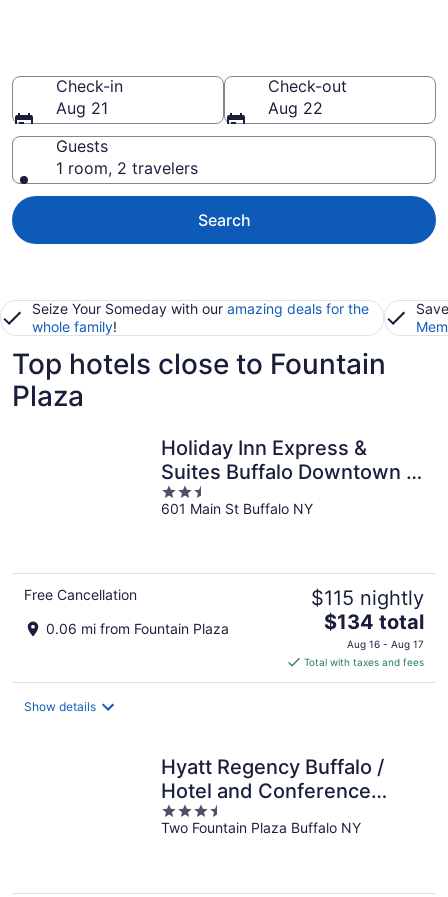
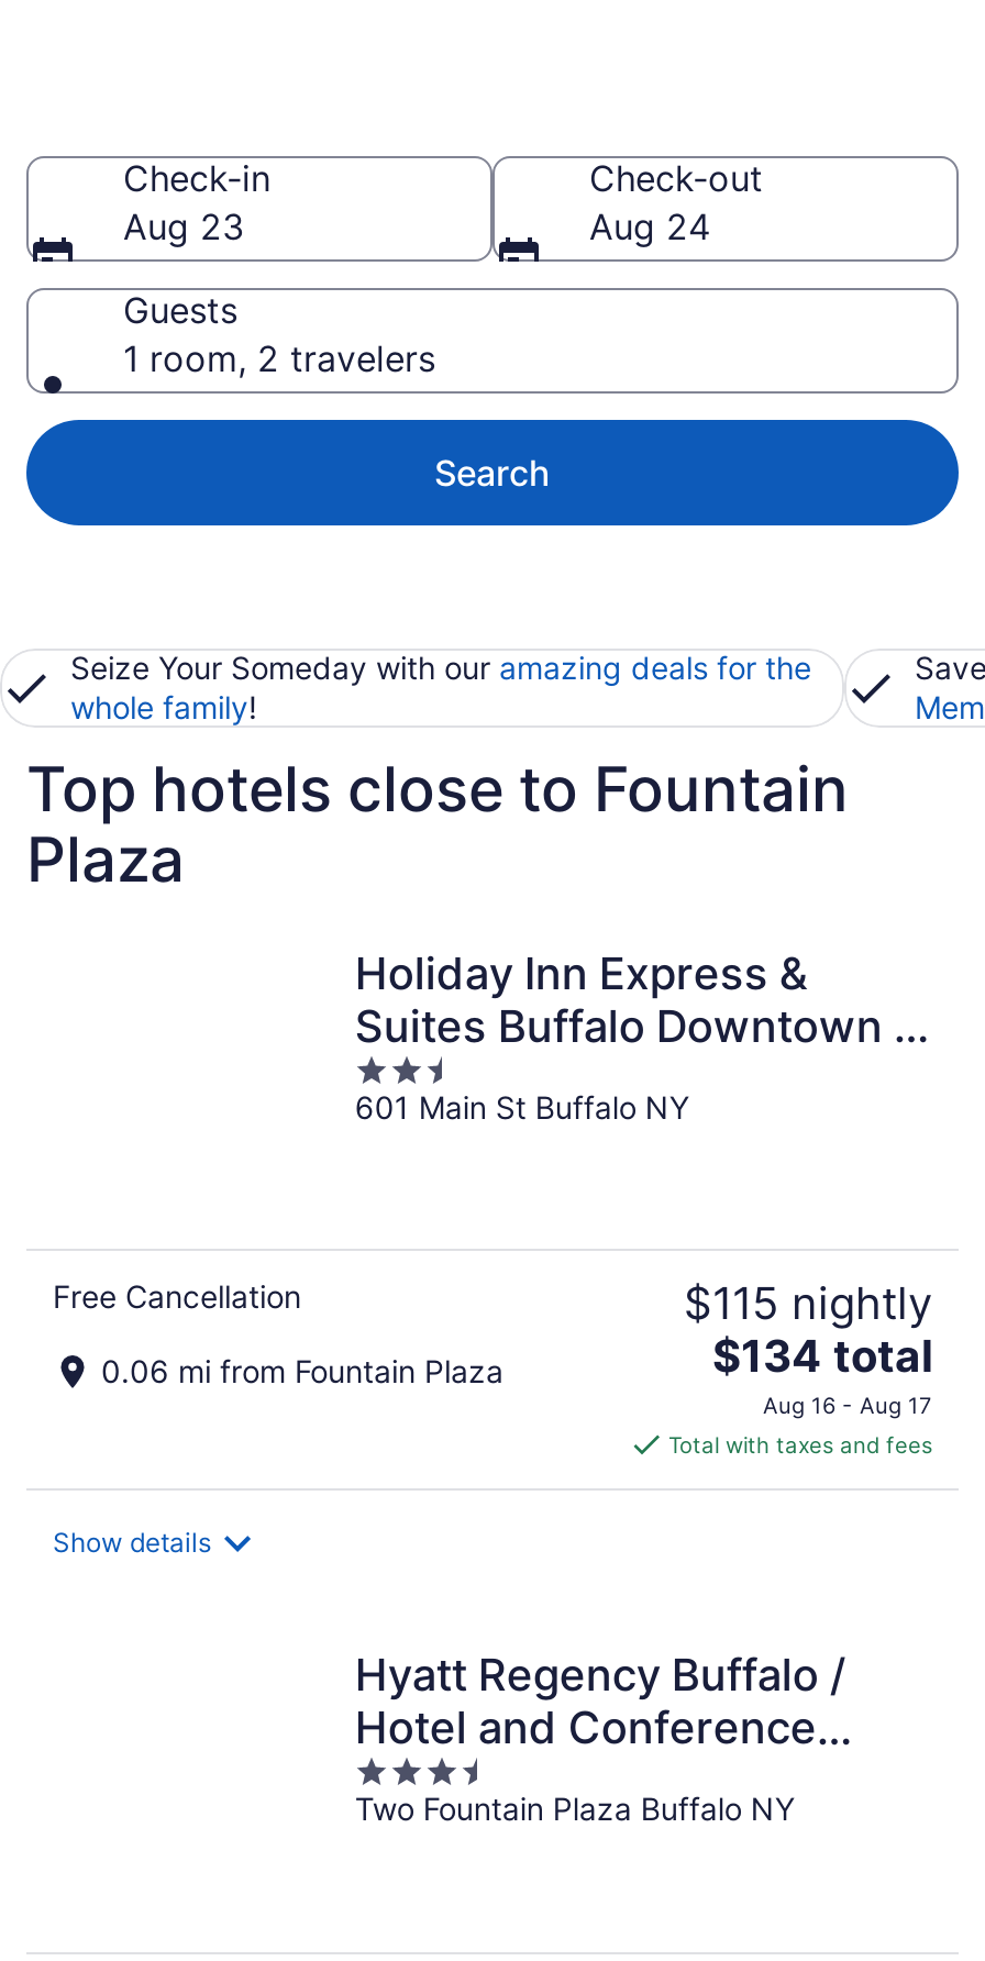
[56,98,108,118] Aug 21 -> [123,204,244,248] Aug 23
[268,98,323,118] Aug 22 -> [589,204,710,248] Aug 24

